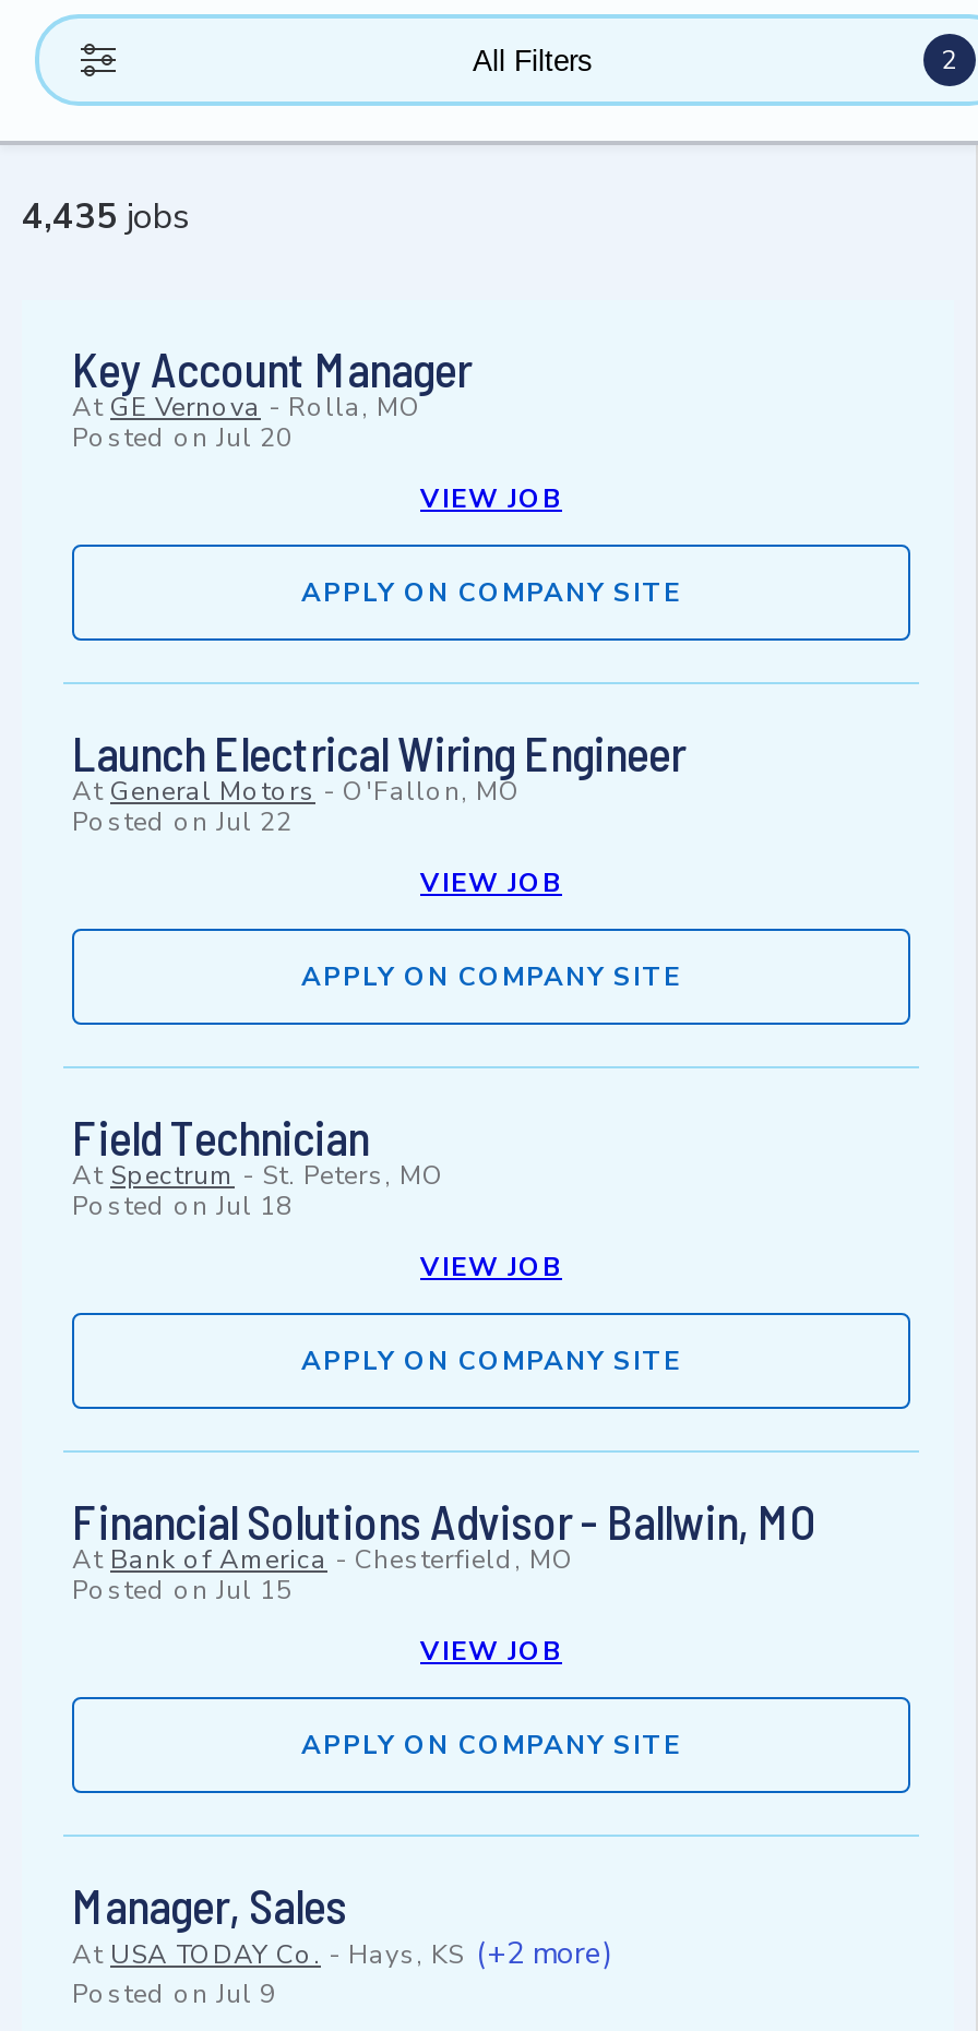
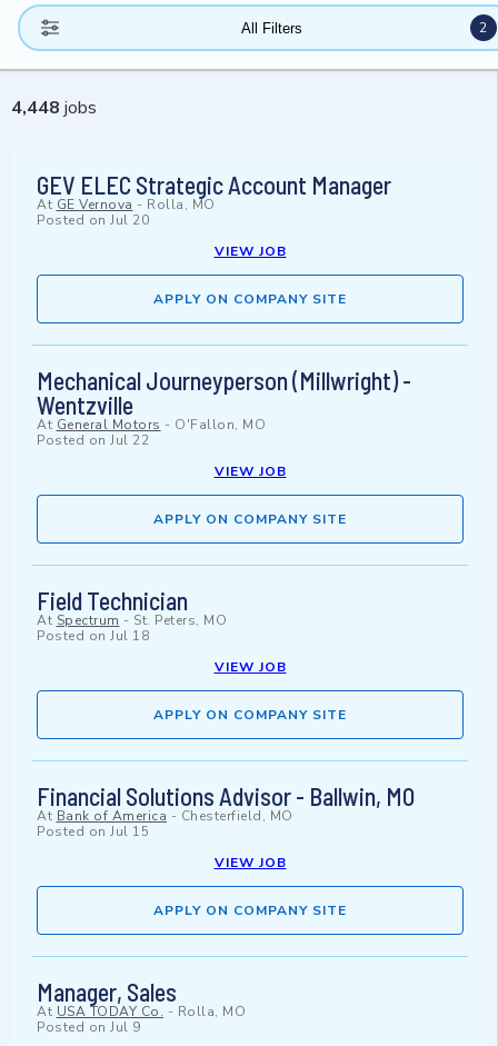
[22,193,190,241] 4,435 jobs -> [11,95,97,120] 4,448 jobs
[72,340,472,397] Key Account Manager -> [37,171,391,199] GEV ELEC Strategic Account Manager
[72,724,685,781] Launch Electrical Wiring Engineer -> [37,366,411,420] Mechanical Journeyperson (Millwright) - | Wentzville
[72,1934,611,1975] At USA TODAY Co. - Hays, KS (+2 more) -> [37,1003,246,1021] At USA TODAY Co. - Rolla, MO

